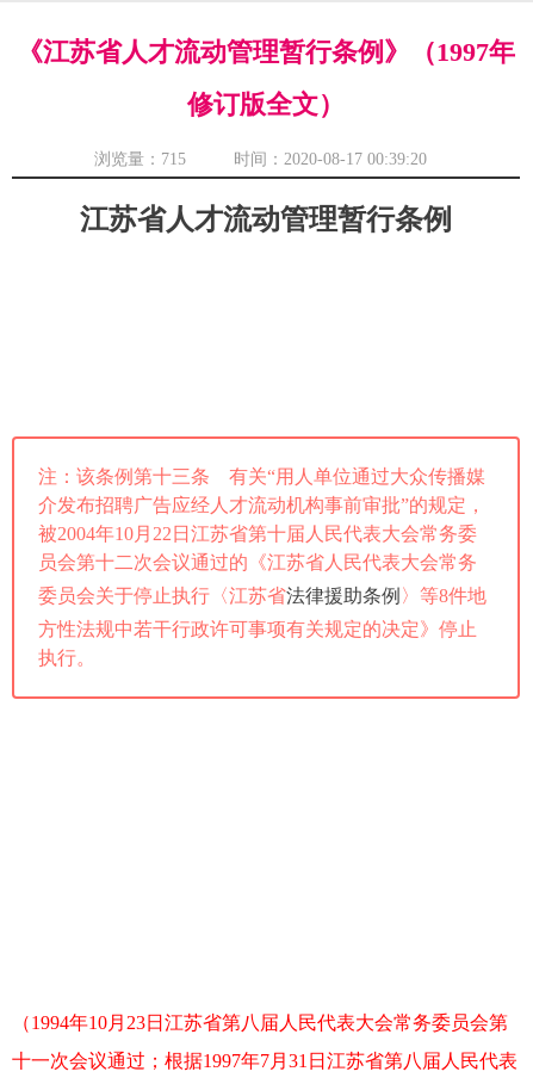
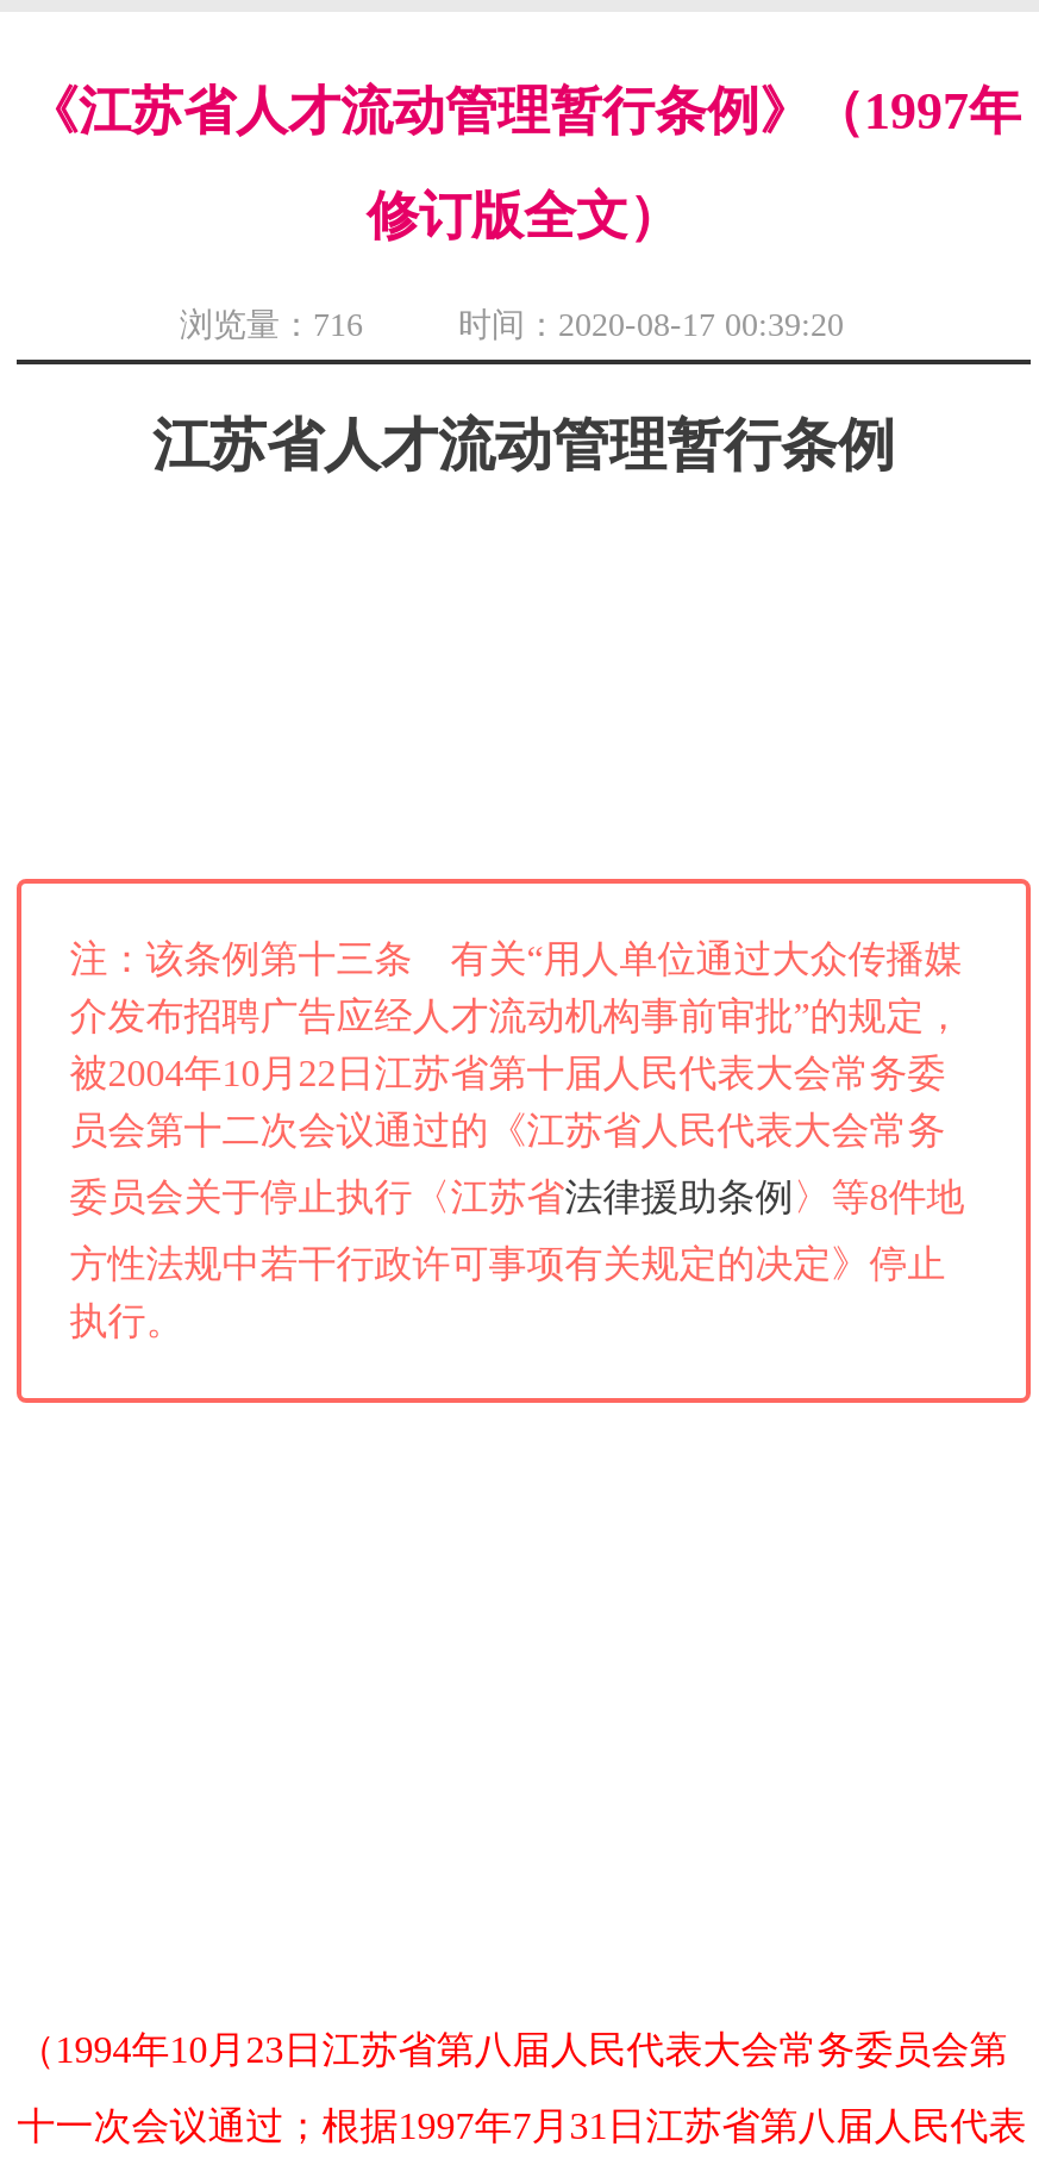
[94,150,426,168] 浏览量：715 时间：2020-08-17 00:39:20 -> [180,307,844,343] 浏览量：716 时间：2020-08-17 00:39:20

